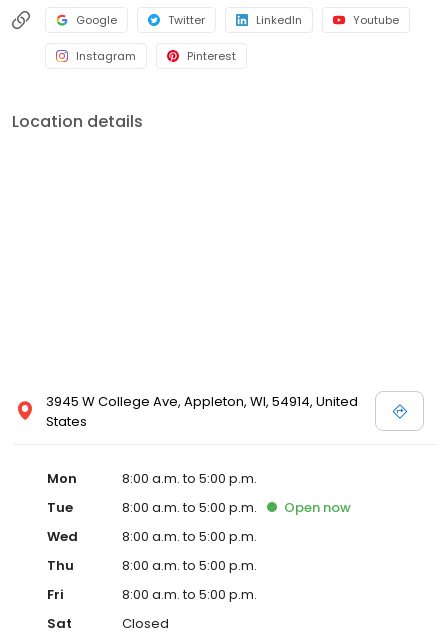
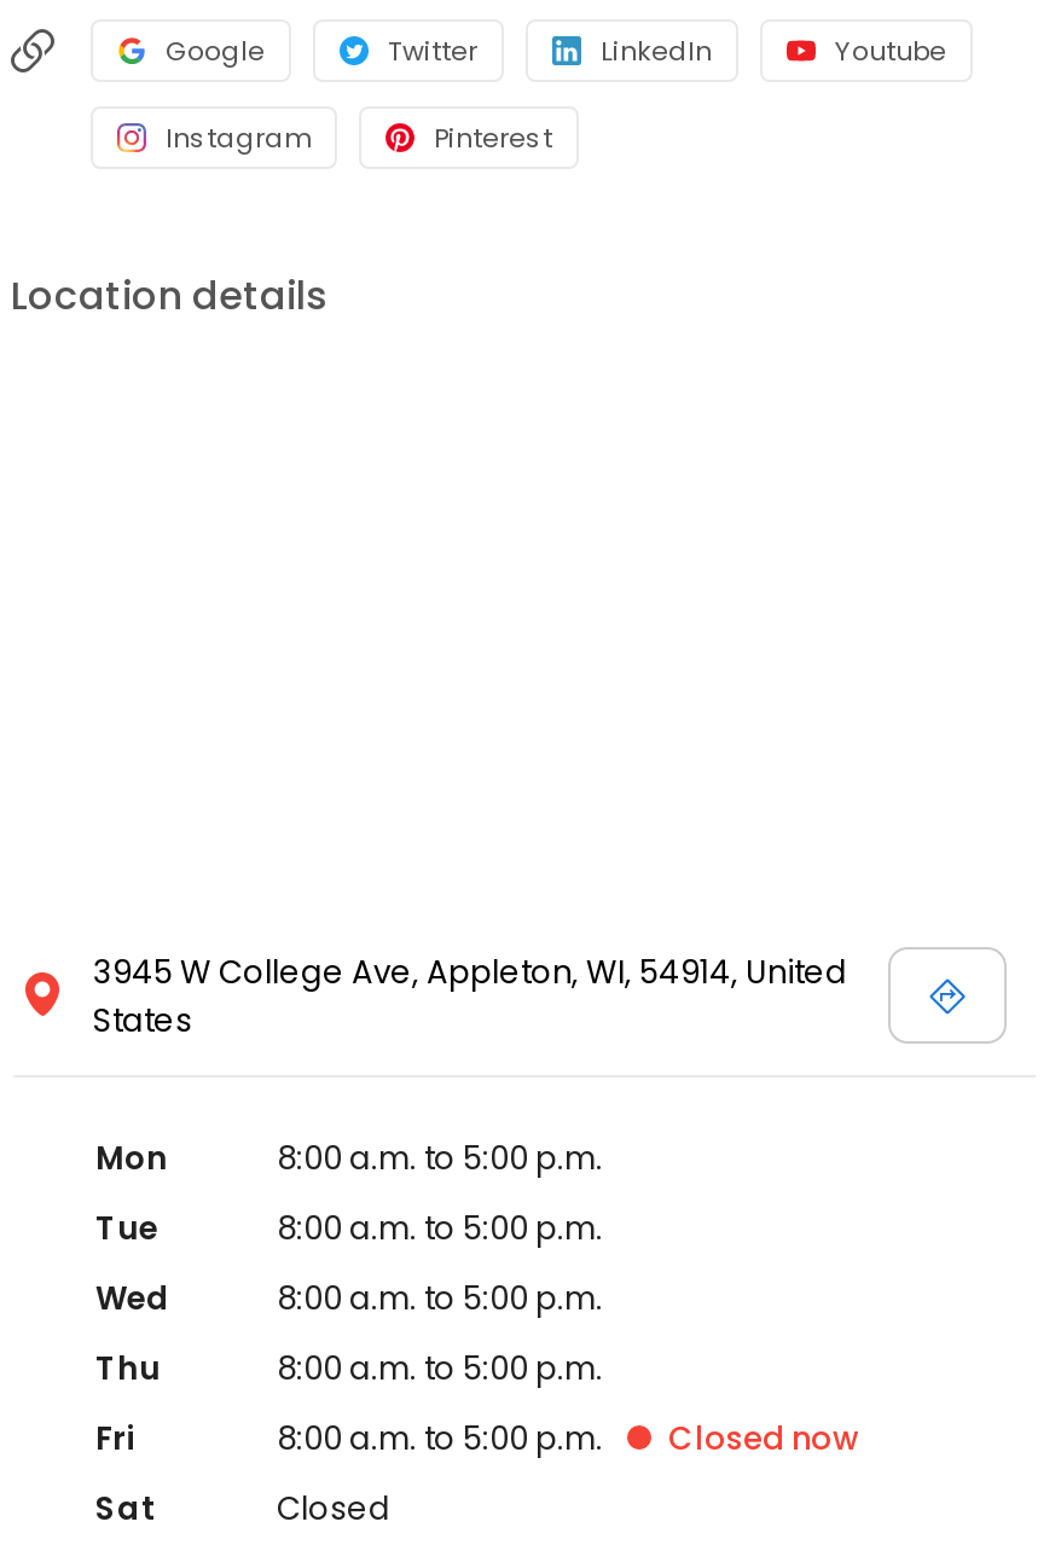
[284,498,351,517] Open now -> none
none -> [668,1416,859,1461] Closed now

